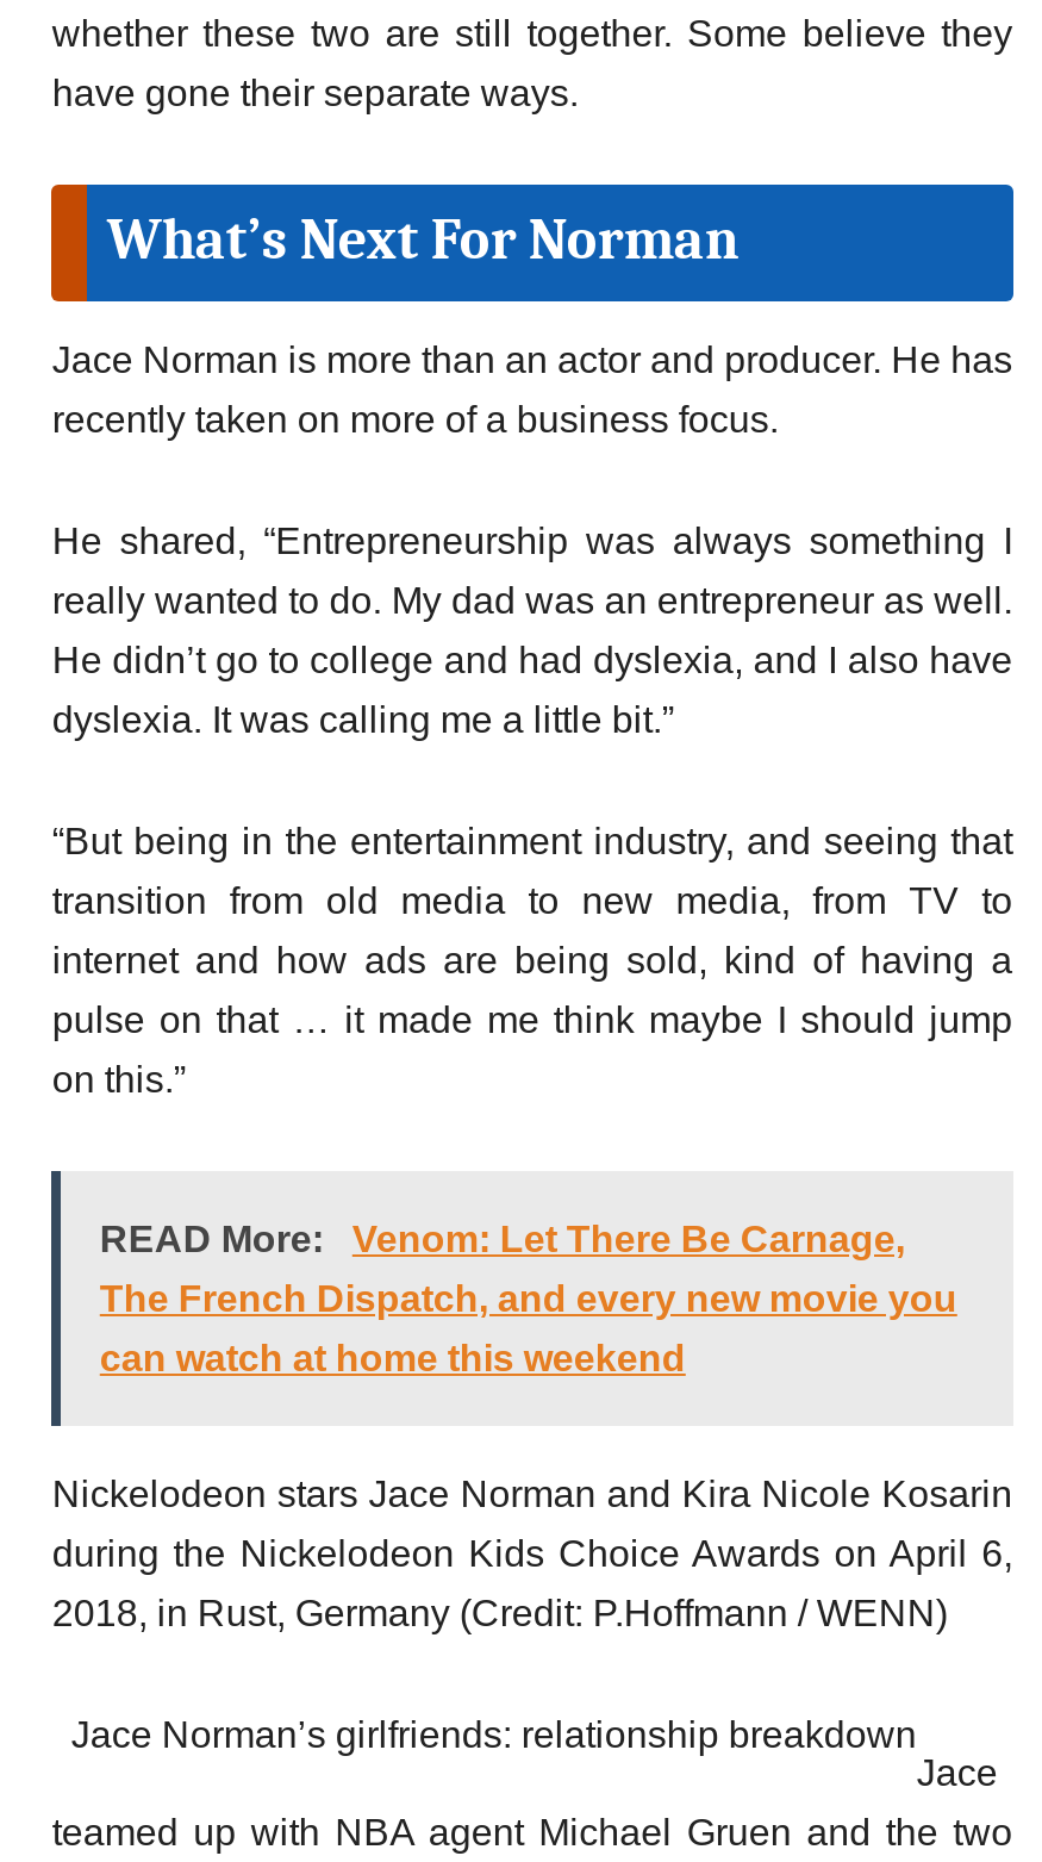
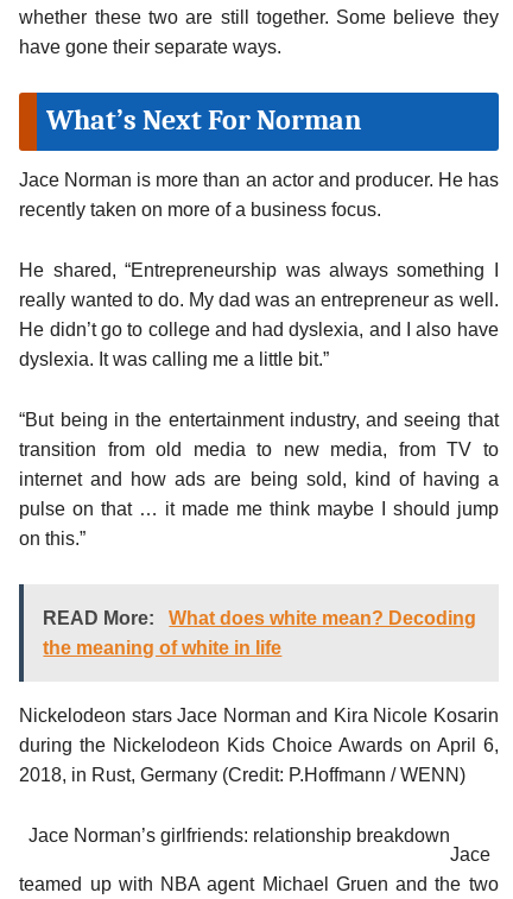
[100,1218,957,1378] READ More: Venom: Let There Be Carnage, | The French Dispatch, and every new movie you | can watch at home this weekend -> [43,608,477,658] READ More: What does white mean? Decoding | the meaning of white in life

